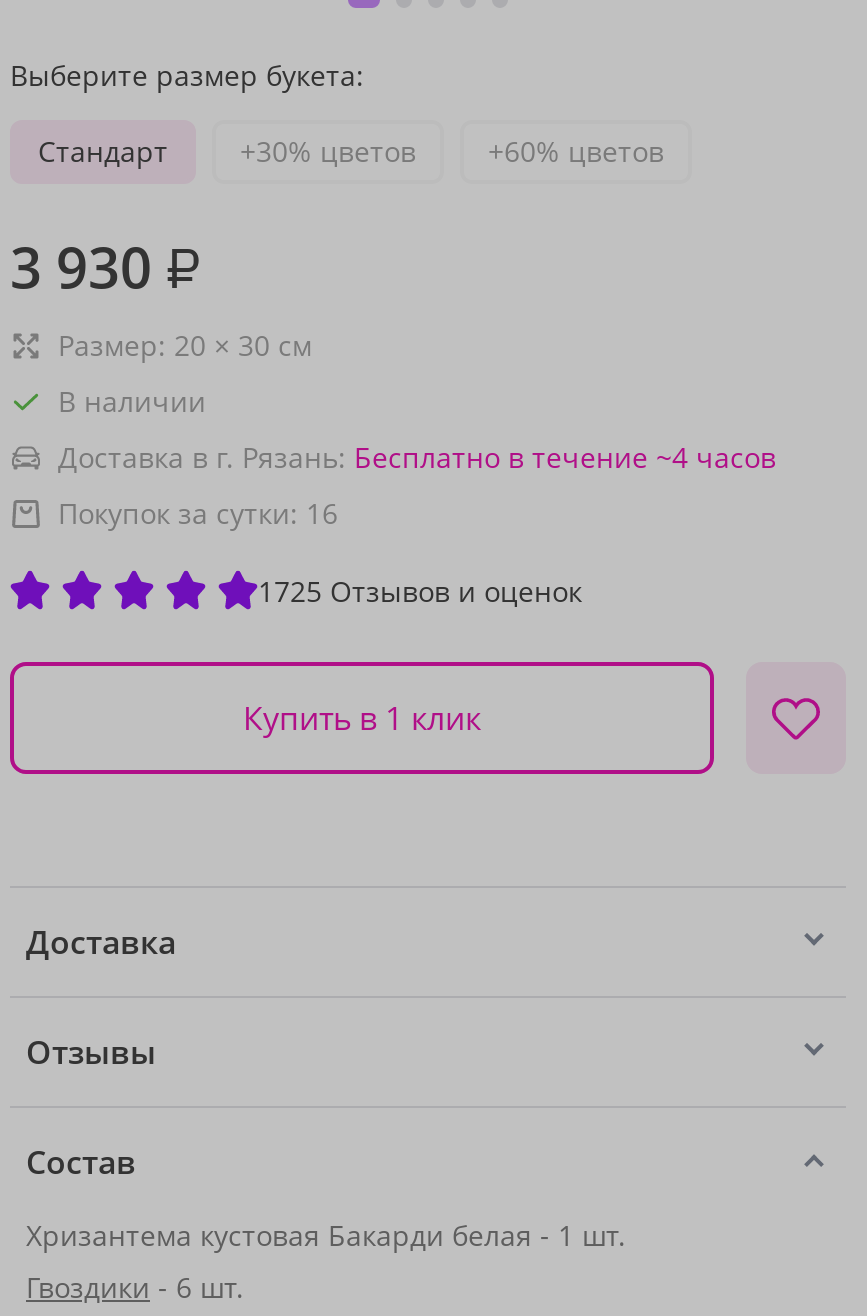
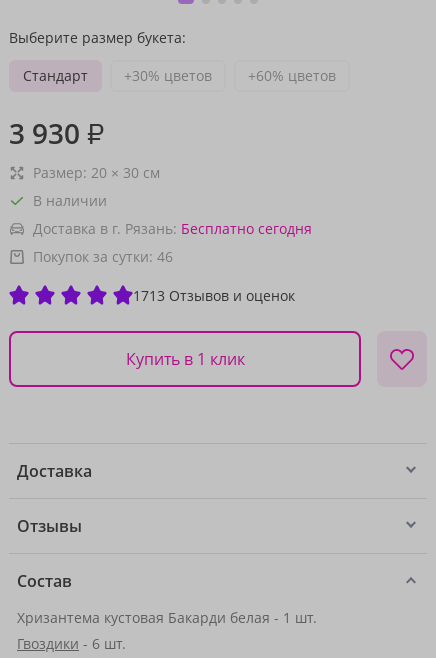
[58,438,776,476] Доставка в г. Рязань: Бесплатно в течение ~4 часов -> [33,219,312,238] Доставка в г. Рязань: Бесплатно сегодня
[58,494,338,532] Покупок за сутки: 16 -> [33,247,173,266] Покупок за сутки: 46
[258,571,582,609] 1725 Отзывов и оценок -> [133,285,295,304] 1713 Отзывов и оценок

